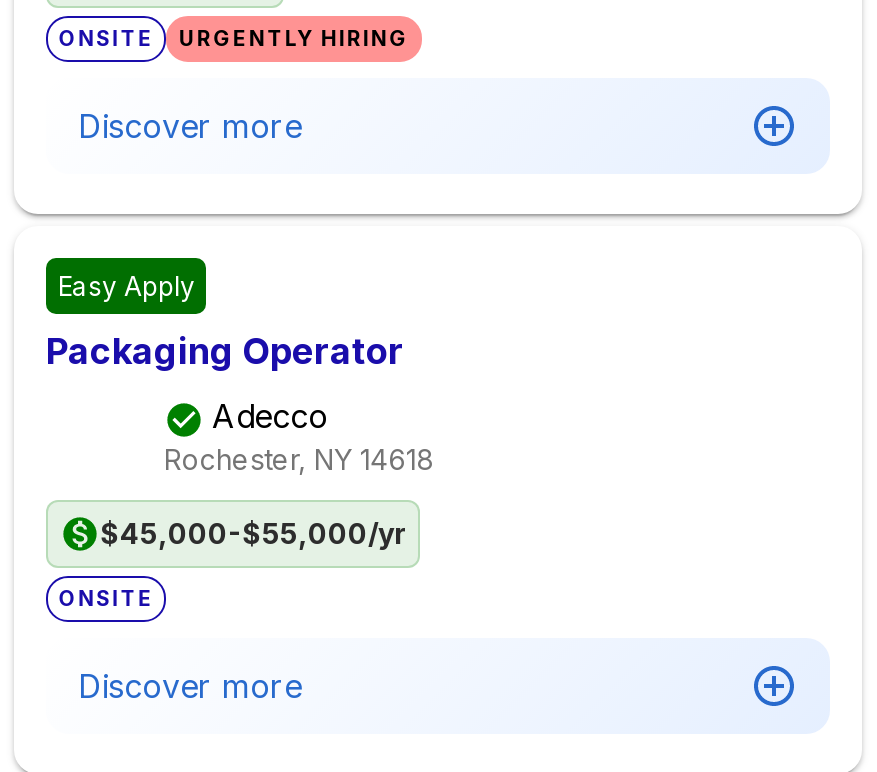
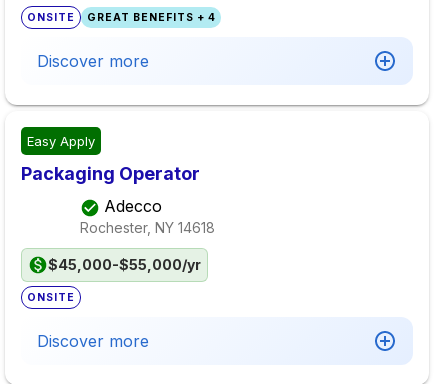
[179,26,409,52] URGENTLY HIRING -> [87,11,216,24] GREAT BENEFITS + 4

